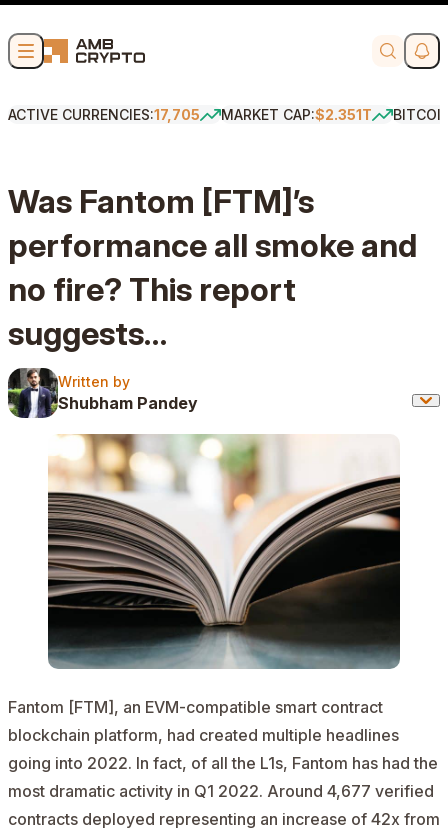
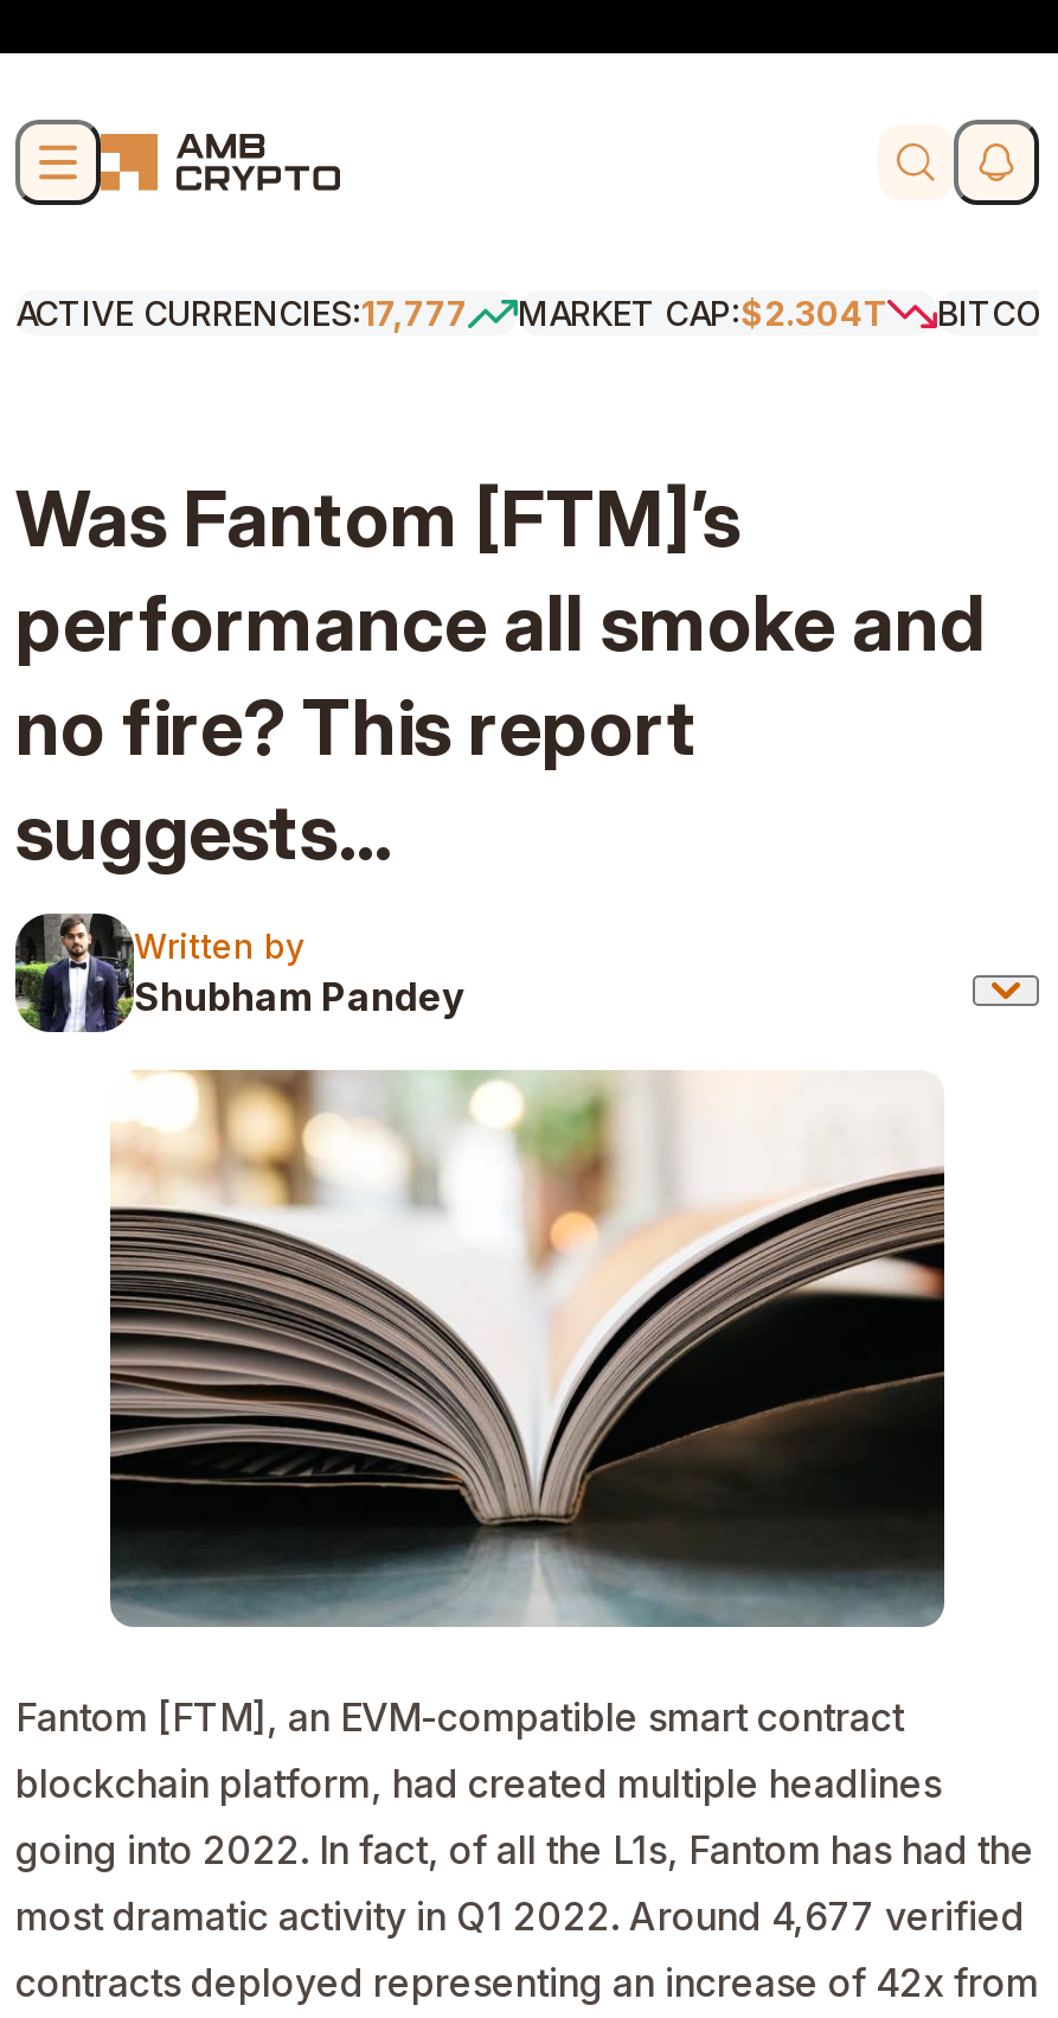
[8,106,200,123] ACTIVE CURRENCIES:17,705 -> [15,293,468,333] ACTIVE CURRENCIES:17,777
[221,106,372,123] MARKET CAP:$2.351T -> [518,293,887,333] MARKET CAP:$2.304T

